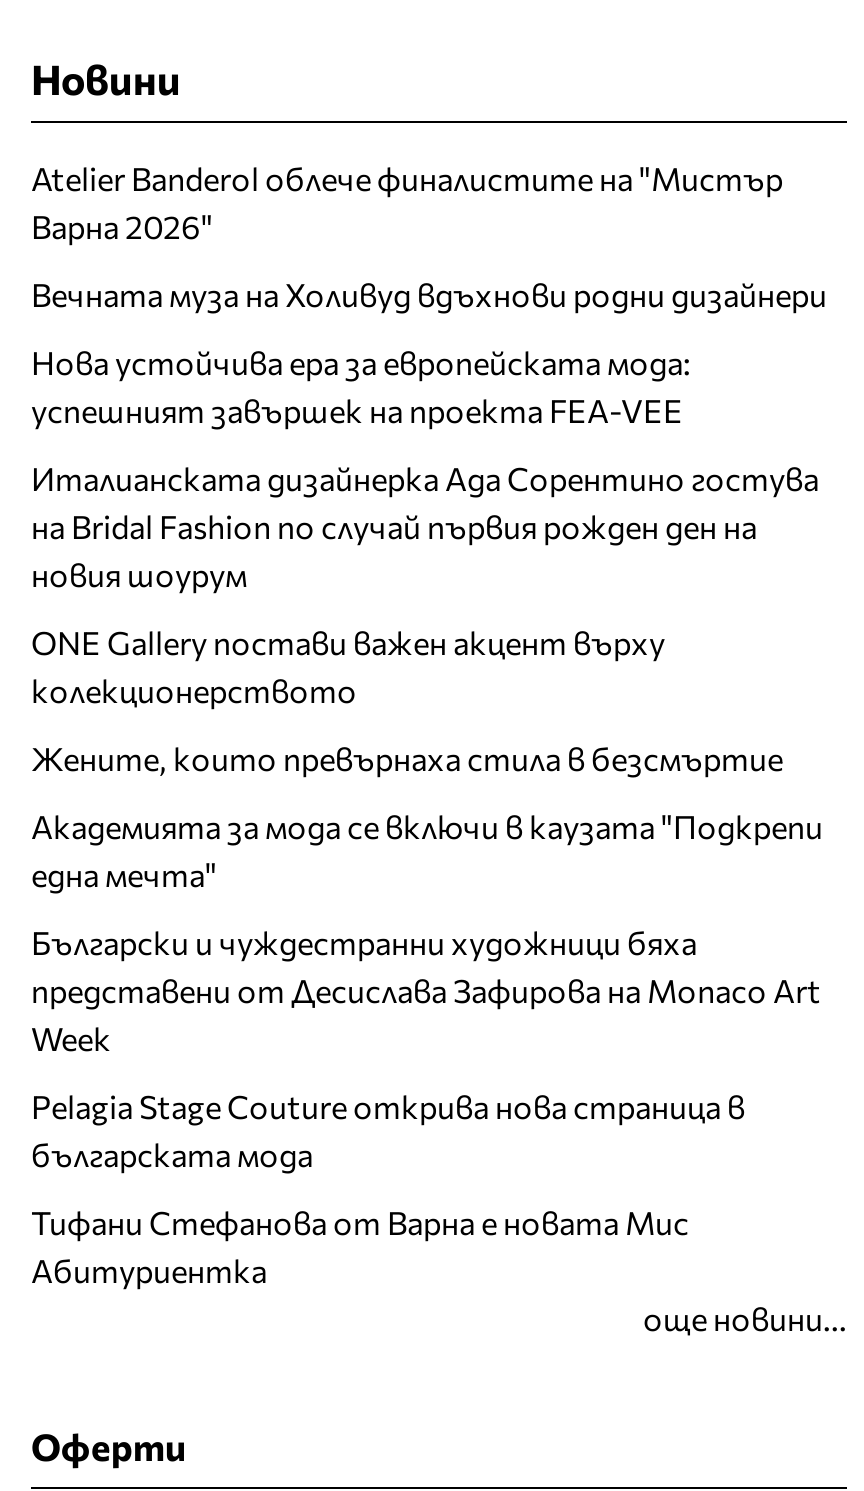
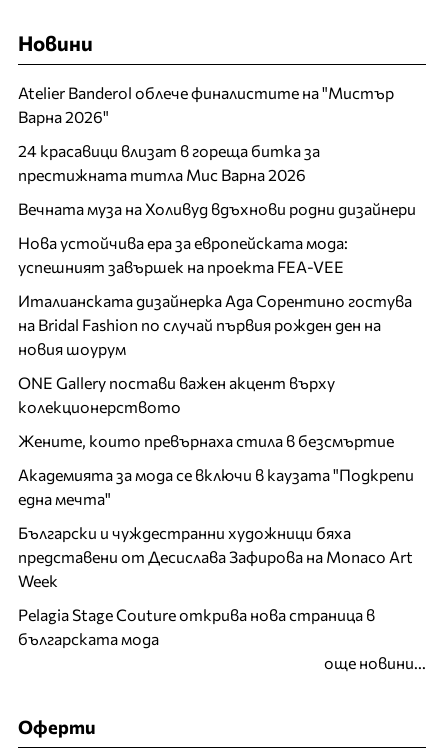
none -> [18,141,320,184] 24 красавици влизат в гореща битка за | престижната титла Мис Варна 2026
moved [31,275,827,1173] -> [18,199,416,648]: Вечната муза на Холивуд вдъхнови родни дизайнери | Нова устойчива ера за европейската мода: | успешният завършек на проекта FEA-VEE | ... | Pelagia Stage Couture открива нова страница в | българската мода
[31,1203,689,1289] Тифани Стефанова от Варна е новата Мис | Абитуриентка -> none

